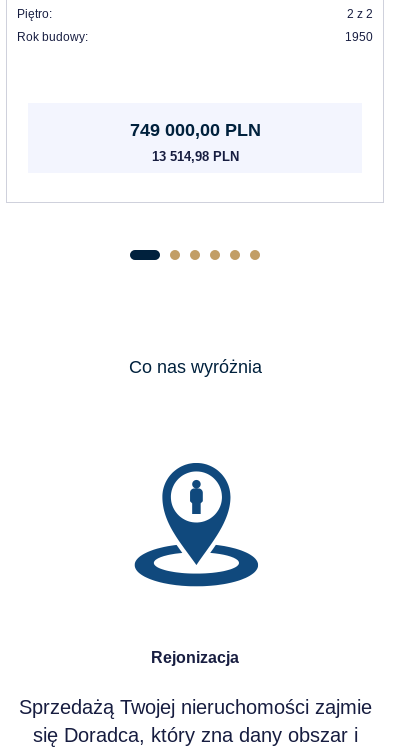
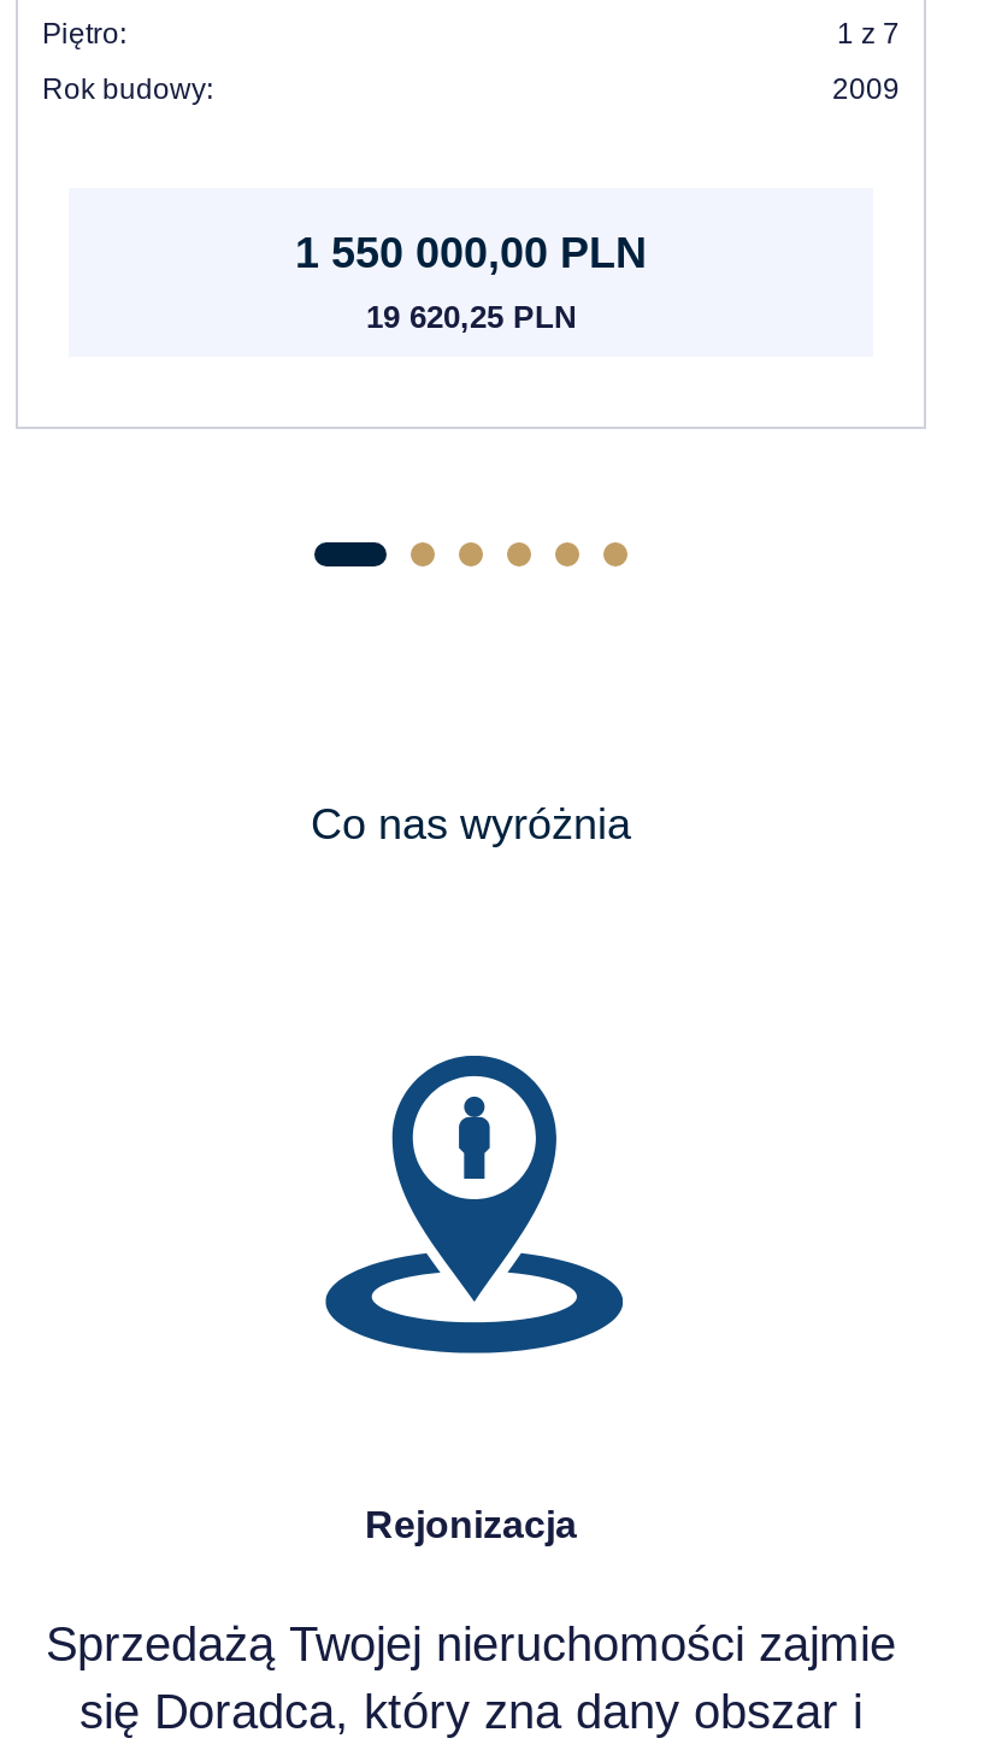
[347,7,373,21] 2 z 2 -> [837,17,900,50] 1 z 7
[345,30,373,44] 1950 -> [832,72,900,106] 2009
[129,120,260,140] 749 000,00 PLN -> [295,229,647,277] 1 550 000,00 PLN
[151,149,238,164] 13 514,98 PLN -> [366,299,576,335] 19 620,25 PLN

